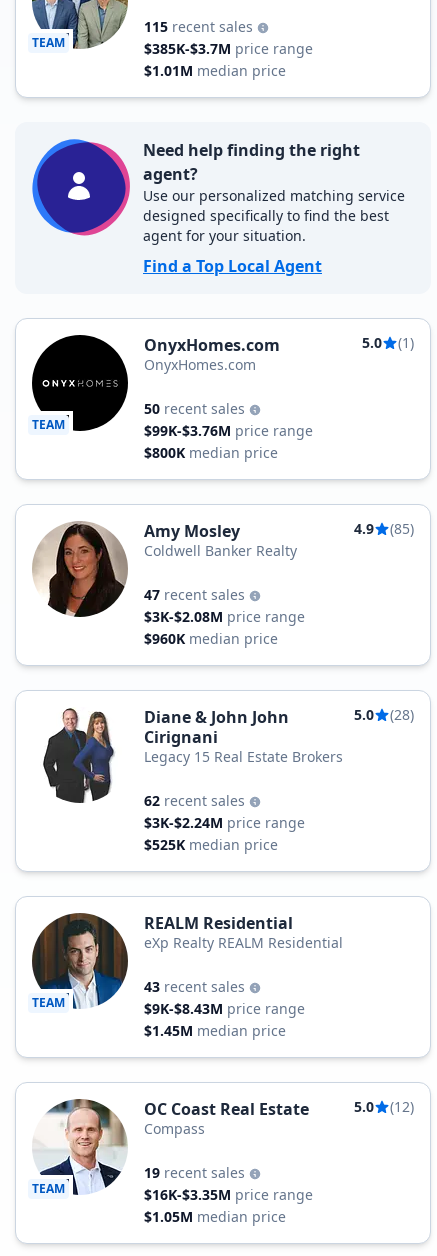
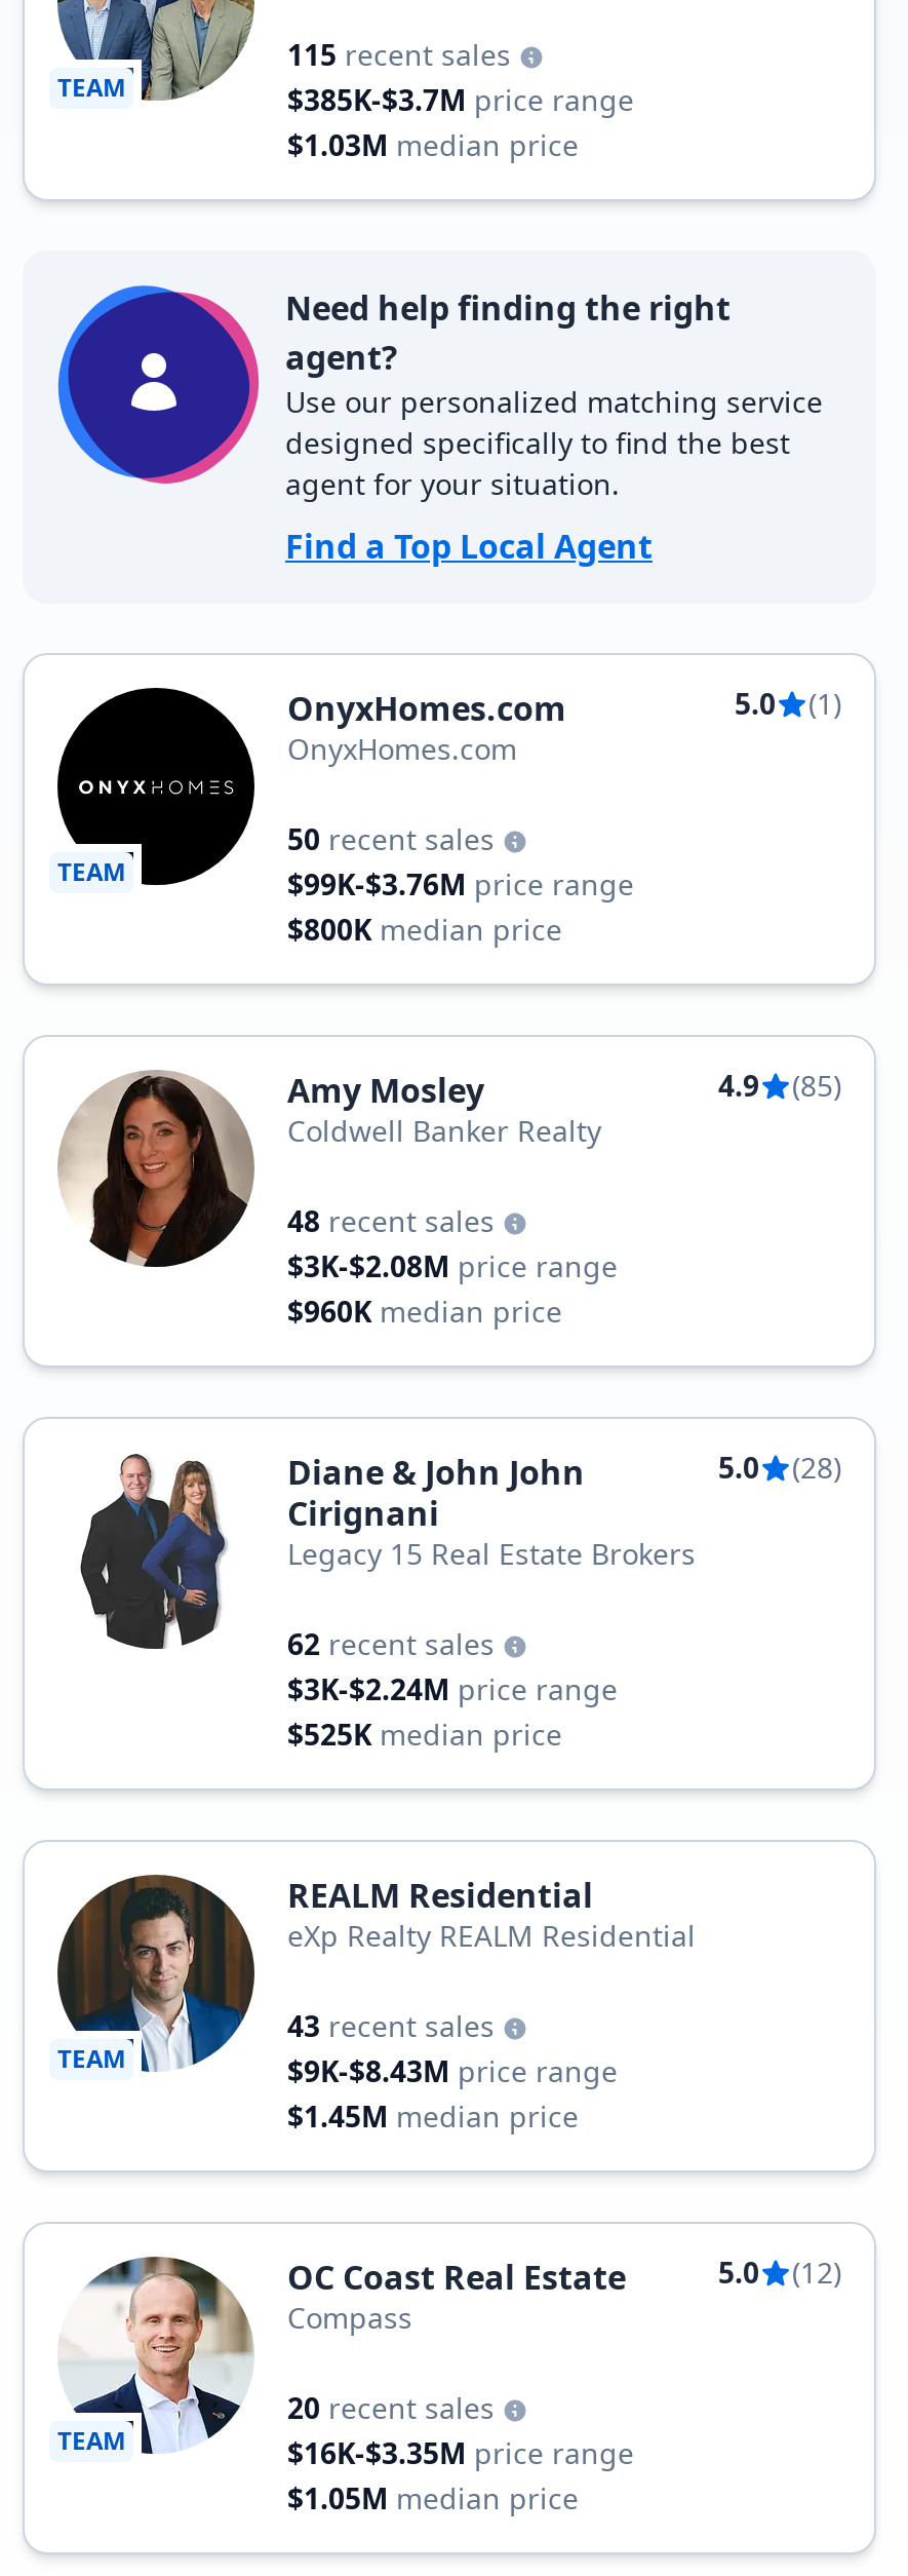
[144,61,286,80] $1.01M median price -> [287,125,579,164] $1.03M median price
[144,585,249,604] 47 recent sales -> [287,1201,503,1240] 48 recent sales
[144,1163,249,1182] 19 recent sales -> [287,2388,503,2427] 20 recent sales

